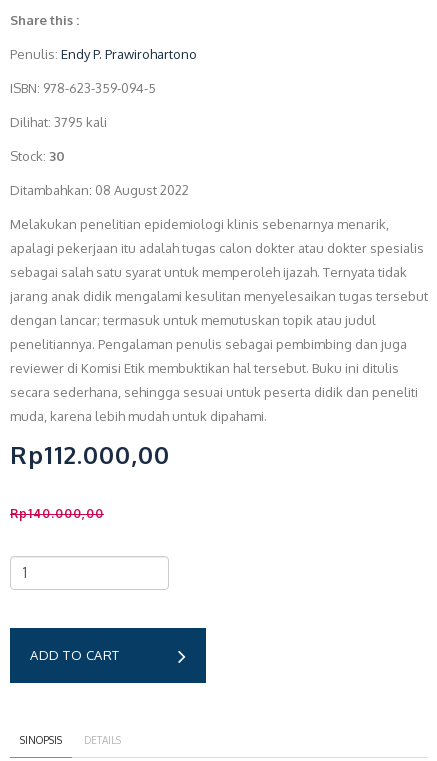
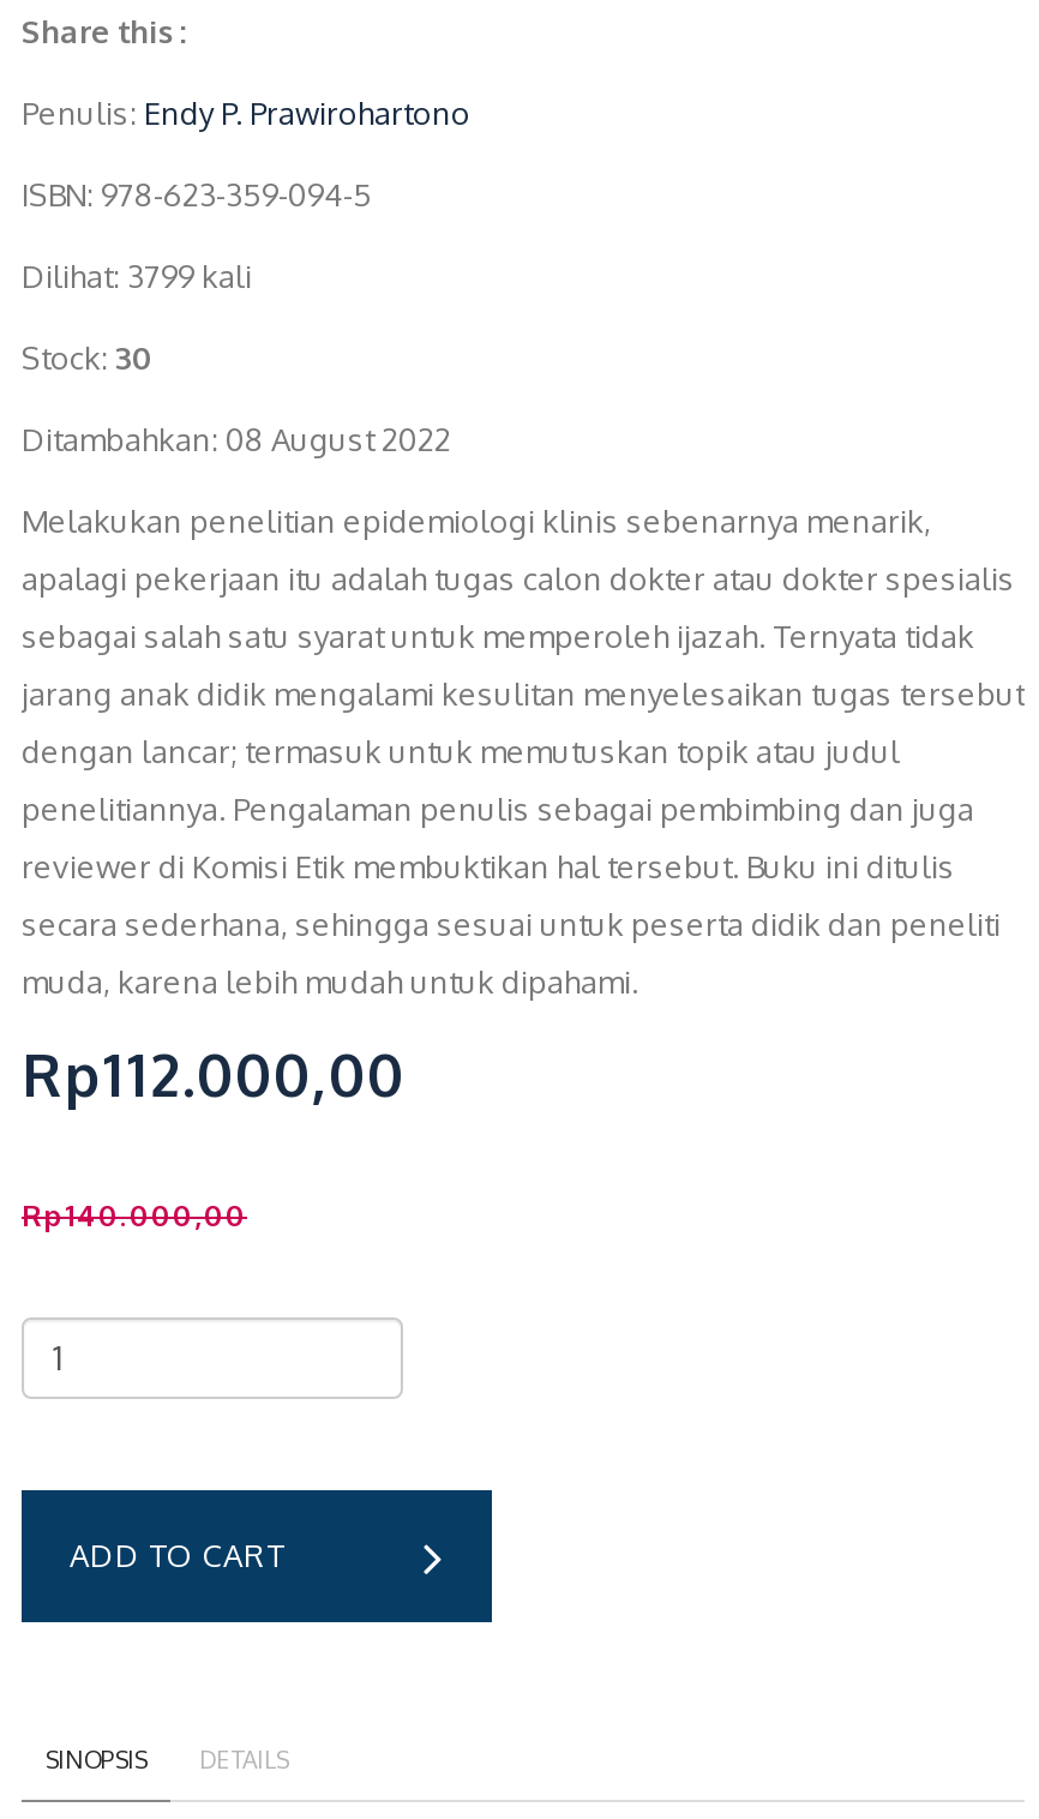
[10,114,107,130] Dilihat: 3795 kali -> [22,256,252,294] Dilihat: 3799 kali

